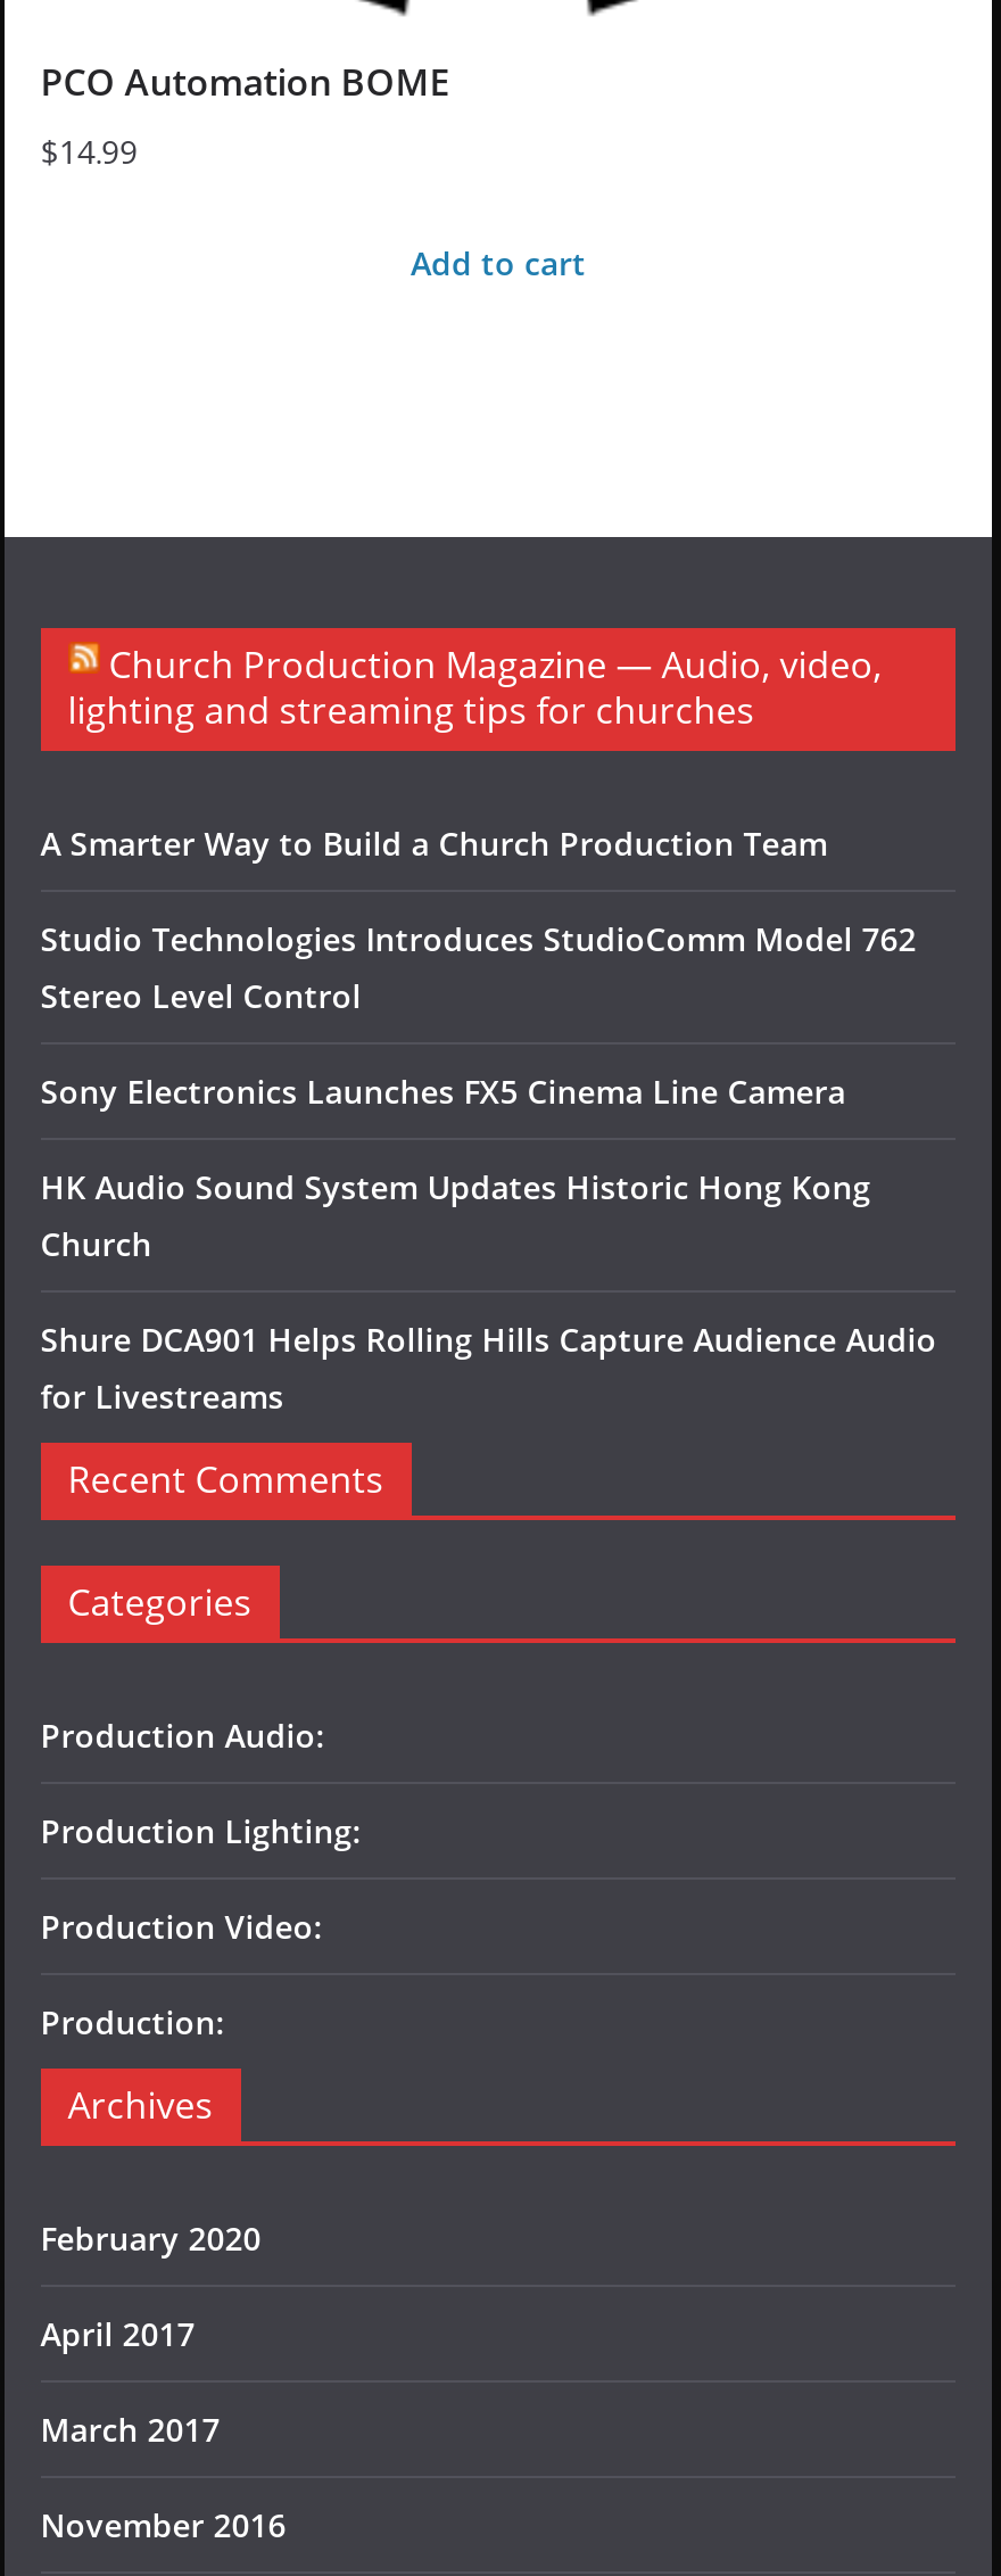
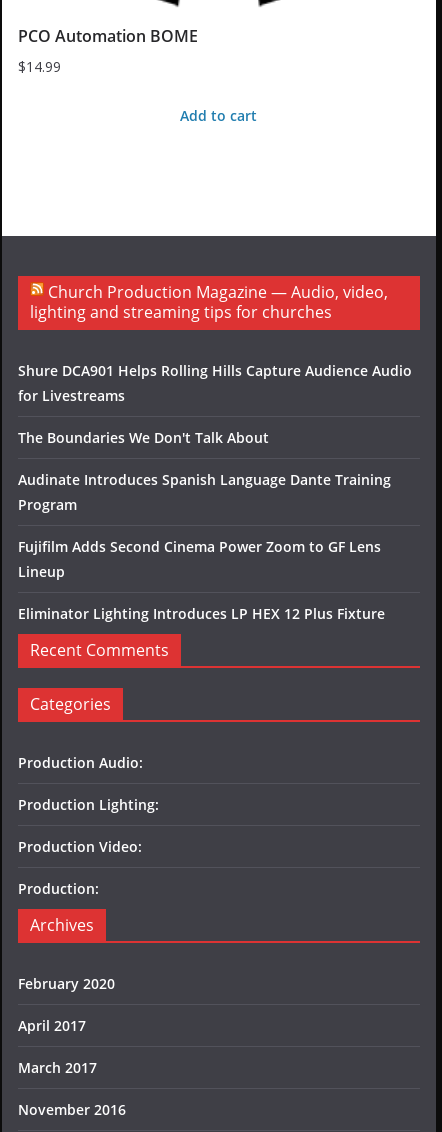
[40,821,916,1265] A Smarter Way to Build a Church Production Team | Studio Technologies Introduces StudioComm Model 762 | Stereo Level Control | Sony Electronics Launches FX5 Cinema Line Camera | HK Audio Sound System Updates Historic Hong Kong | Church -> none
moved [40,1317,937,1417] -> [18,361,412,405]: Shure DCA901 Helps Rolling Hills Capture Audience Audio | for Livestreams
none -> [18,428,391,623] The Boundaries We Don't Talk About | Audinate Introduces Spanish Language Dante Training | Program | Fujifilm Adds Second Cinema Power Zoom to GF Lens | Lineup | Eliminator Lighting Introduces LP HEX 12 Plus Fixture

